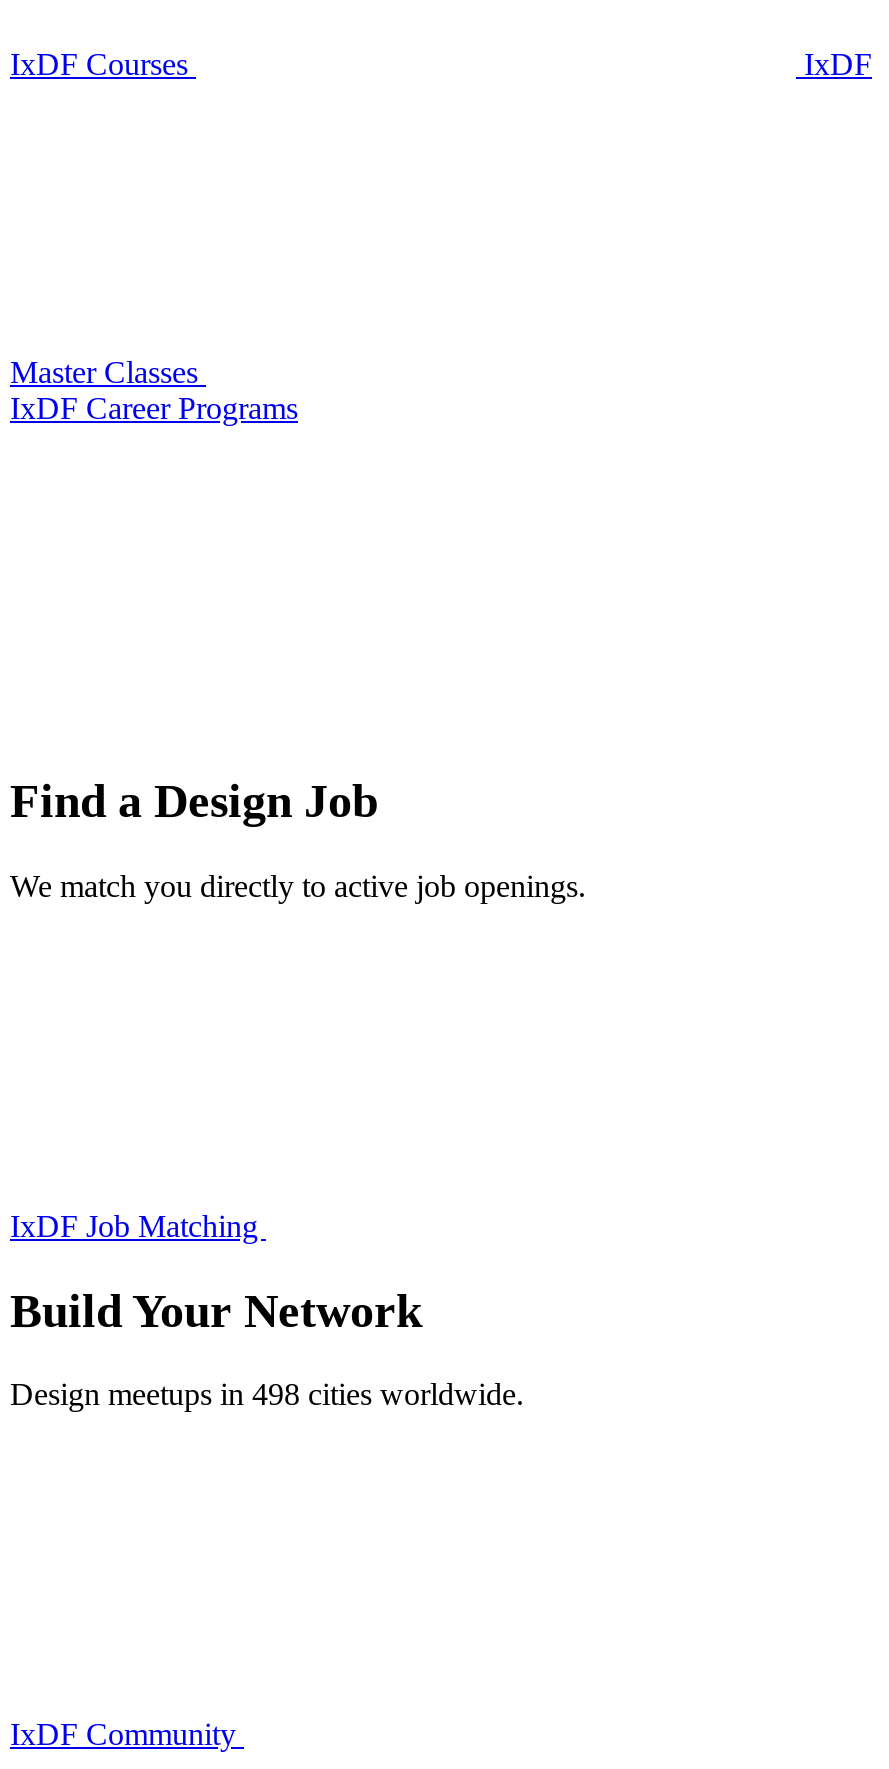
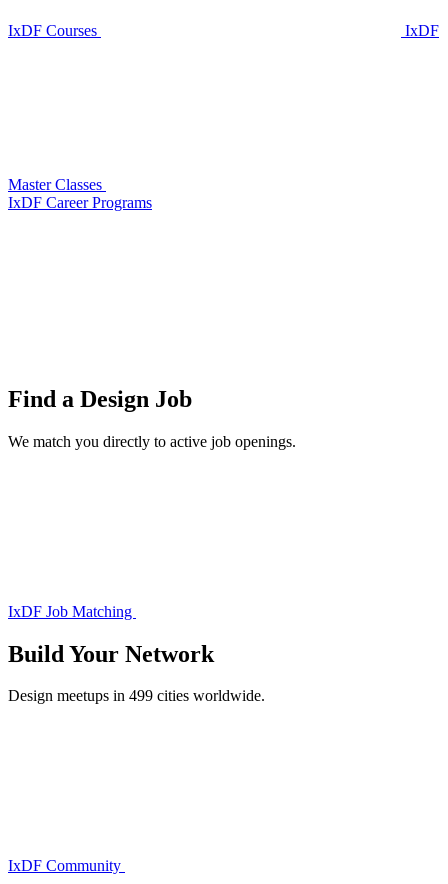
[10,1378,524,1412] Design meetups in 498 cities worldwide. -> [8,687,265,704] Design meetups in 499 cities worldwide.

